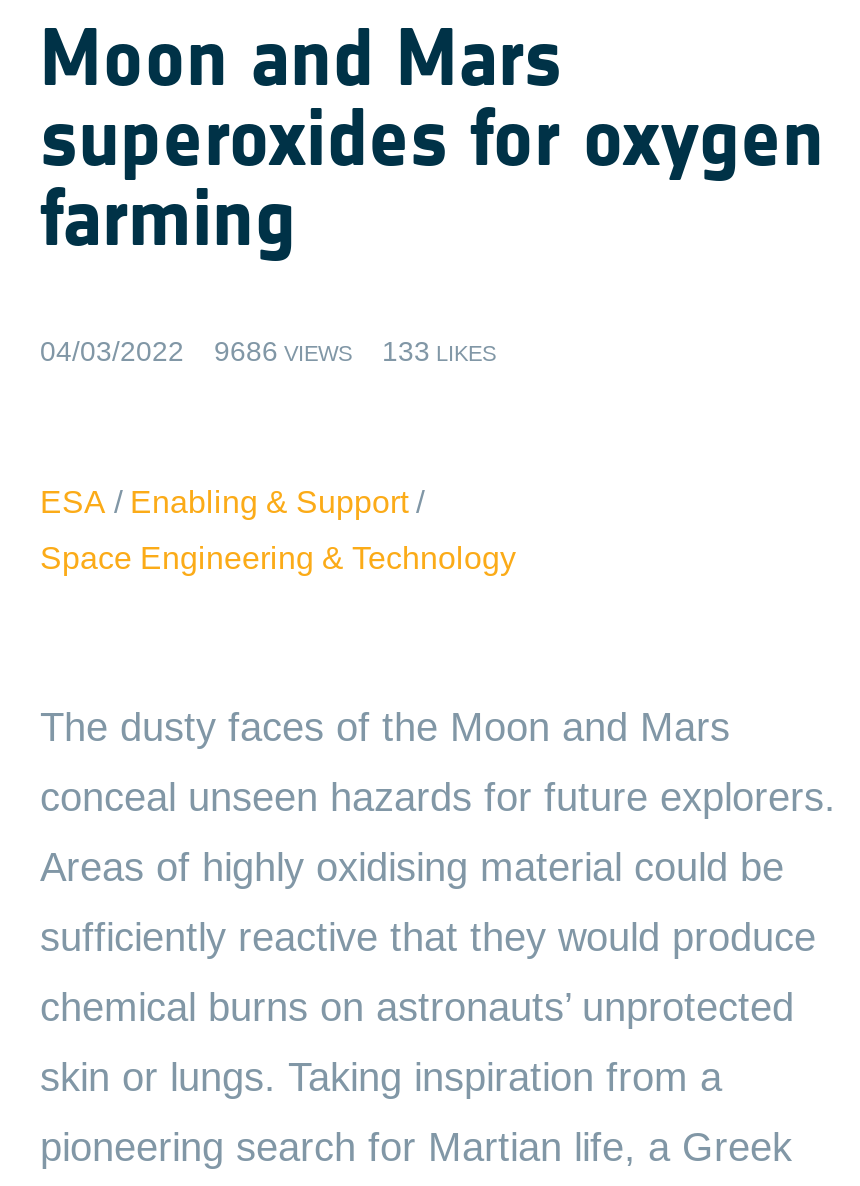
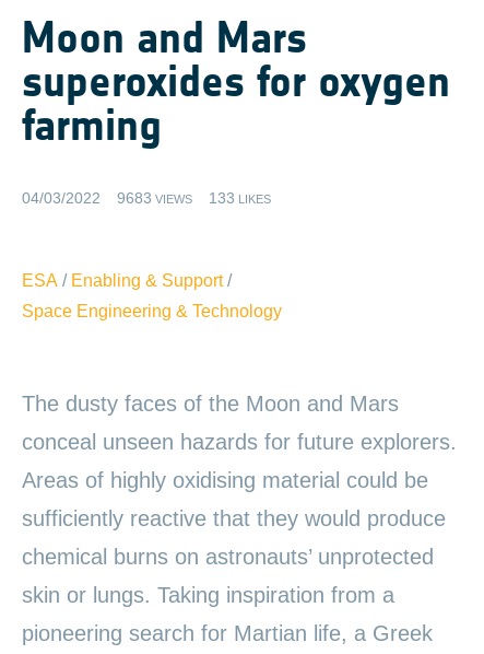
[40,334,496,366] 04/03/2022 9686 VIEWS 133 LIKES -> [22,189,271,206] 04/03/2022 9683 VIEWS 133 LIKES

